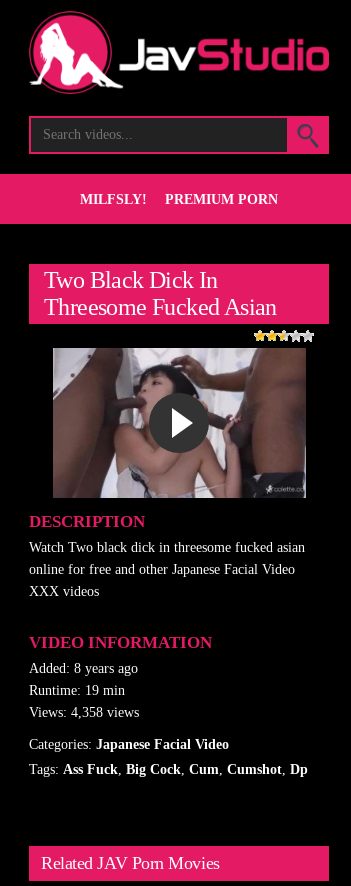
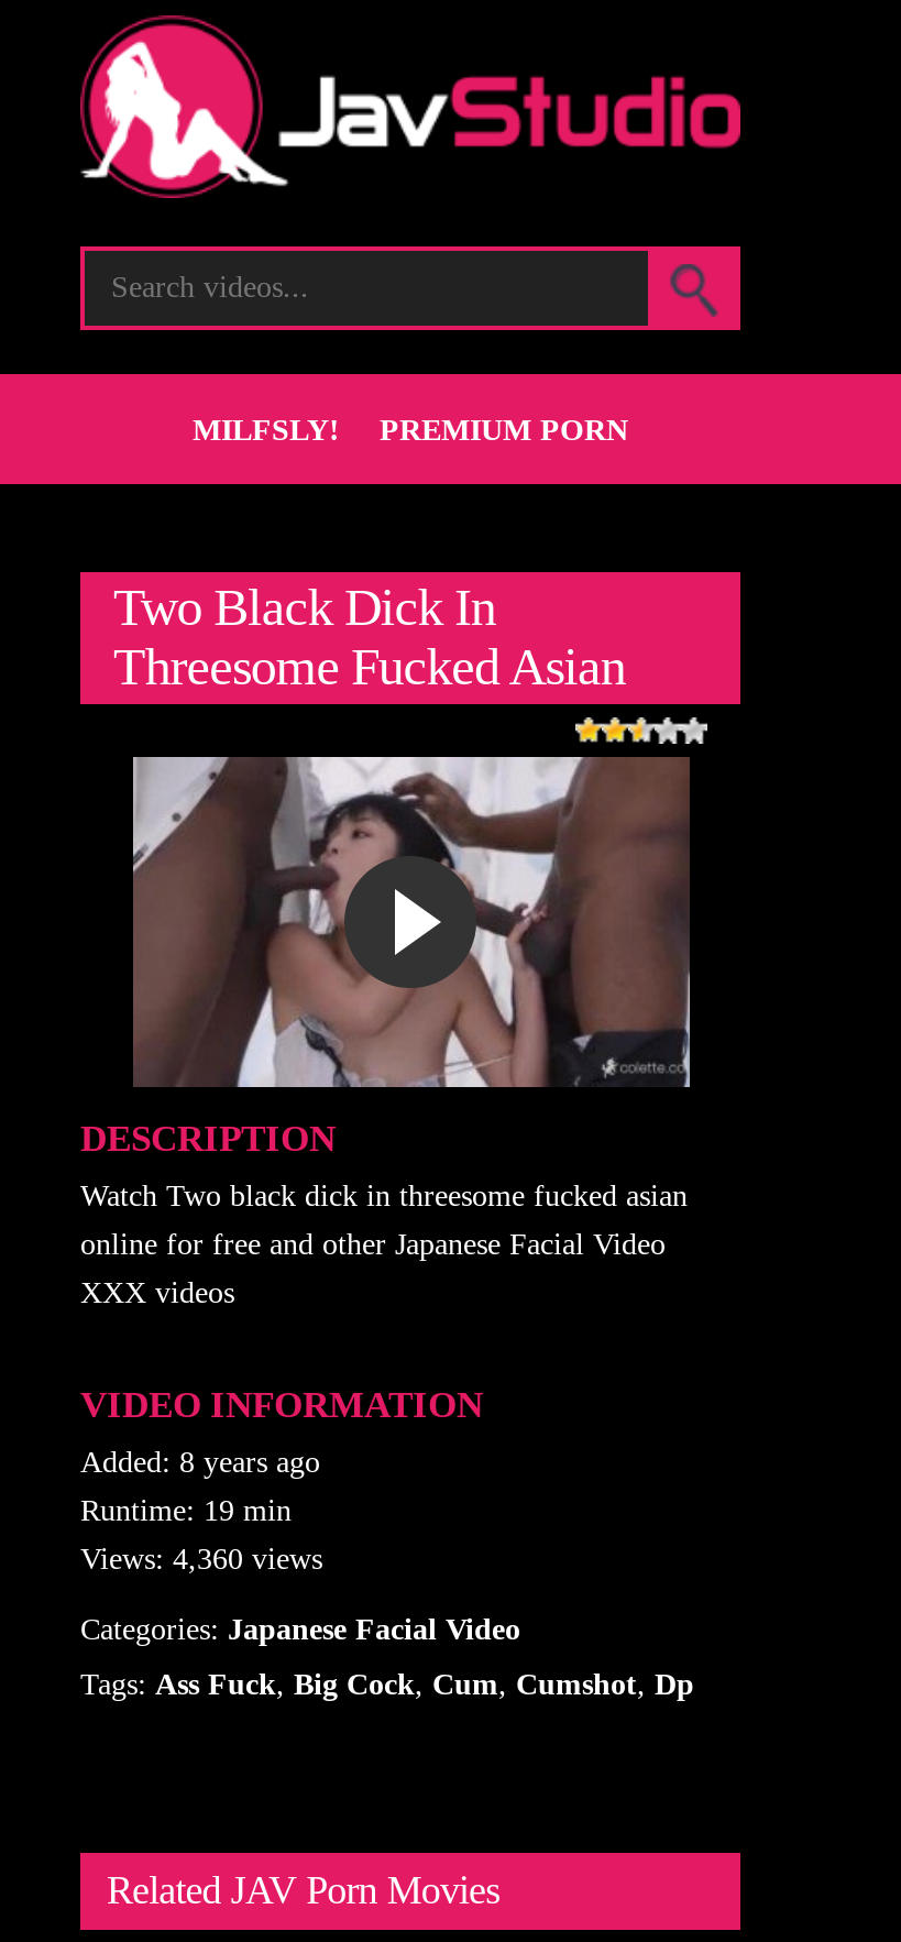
[29,705,139,720] Views: 4,358 views -> [80,1542,322,1575] Views: 4,360 views

